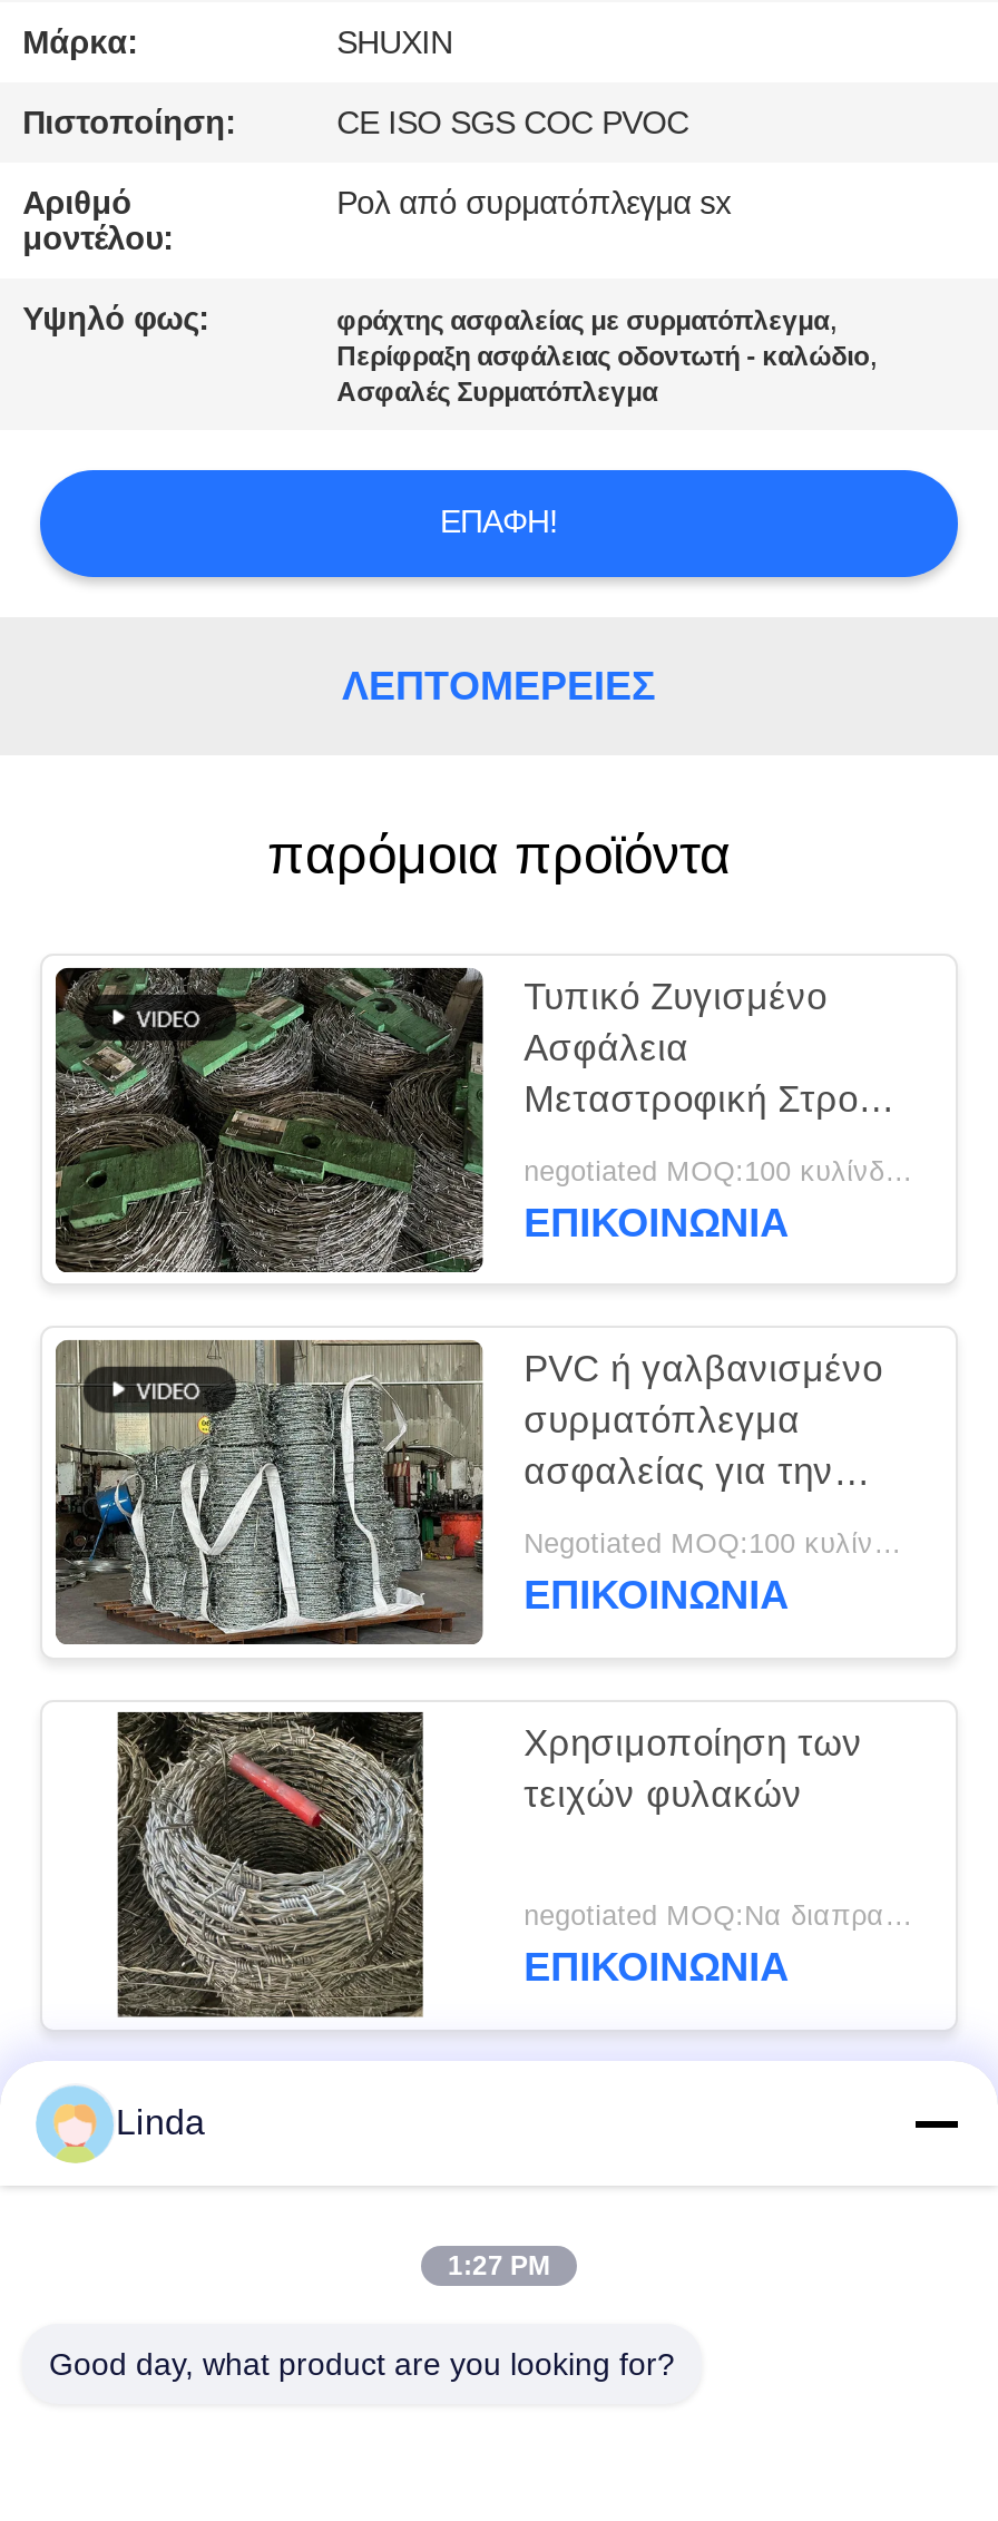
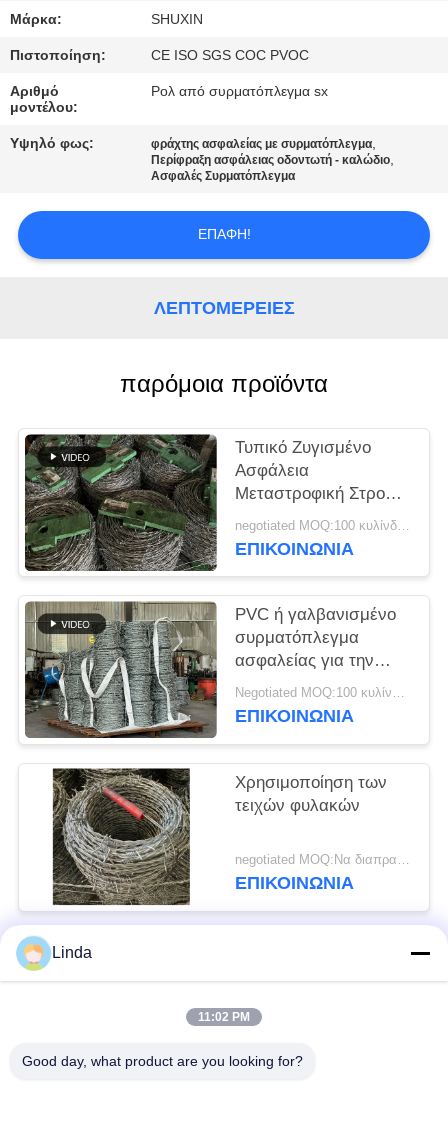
[448,2250,550,2281] 1:27 PM -> [198,1010,250,1024] 11:02 PM

